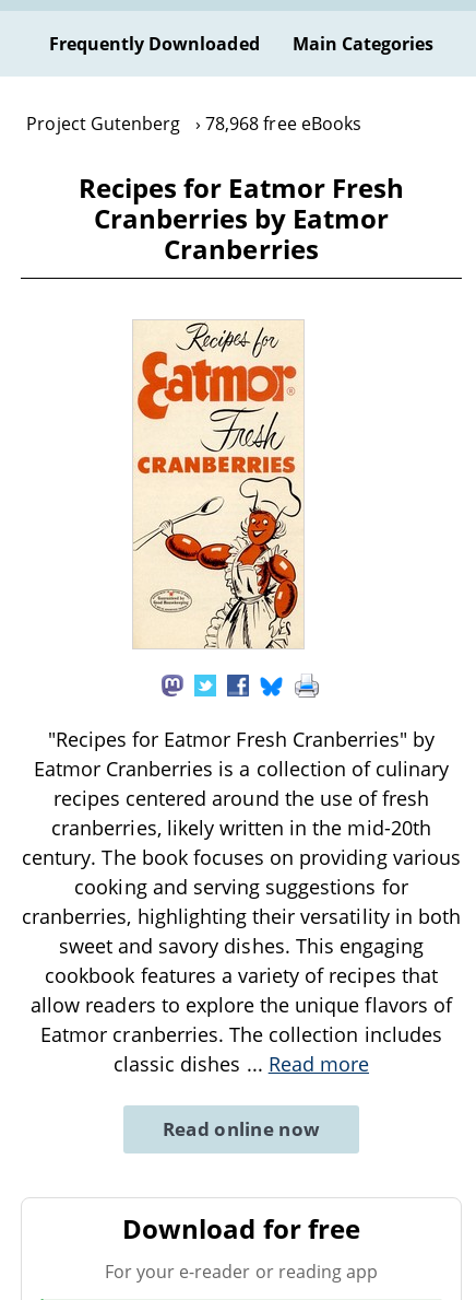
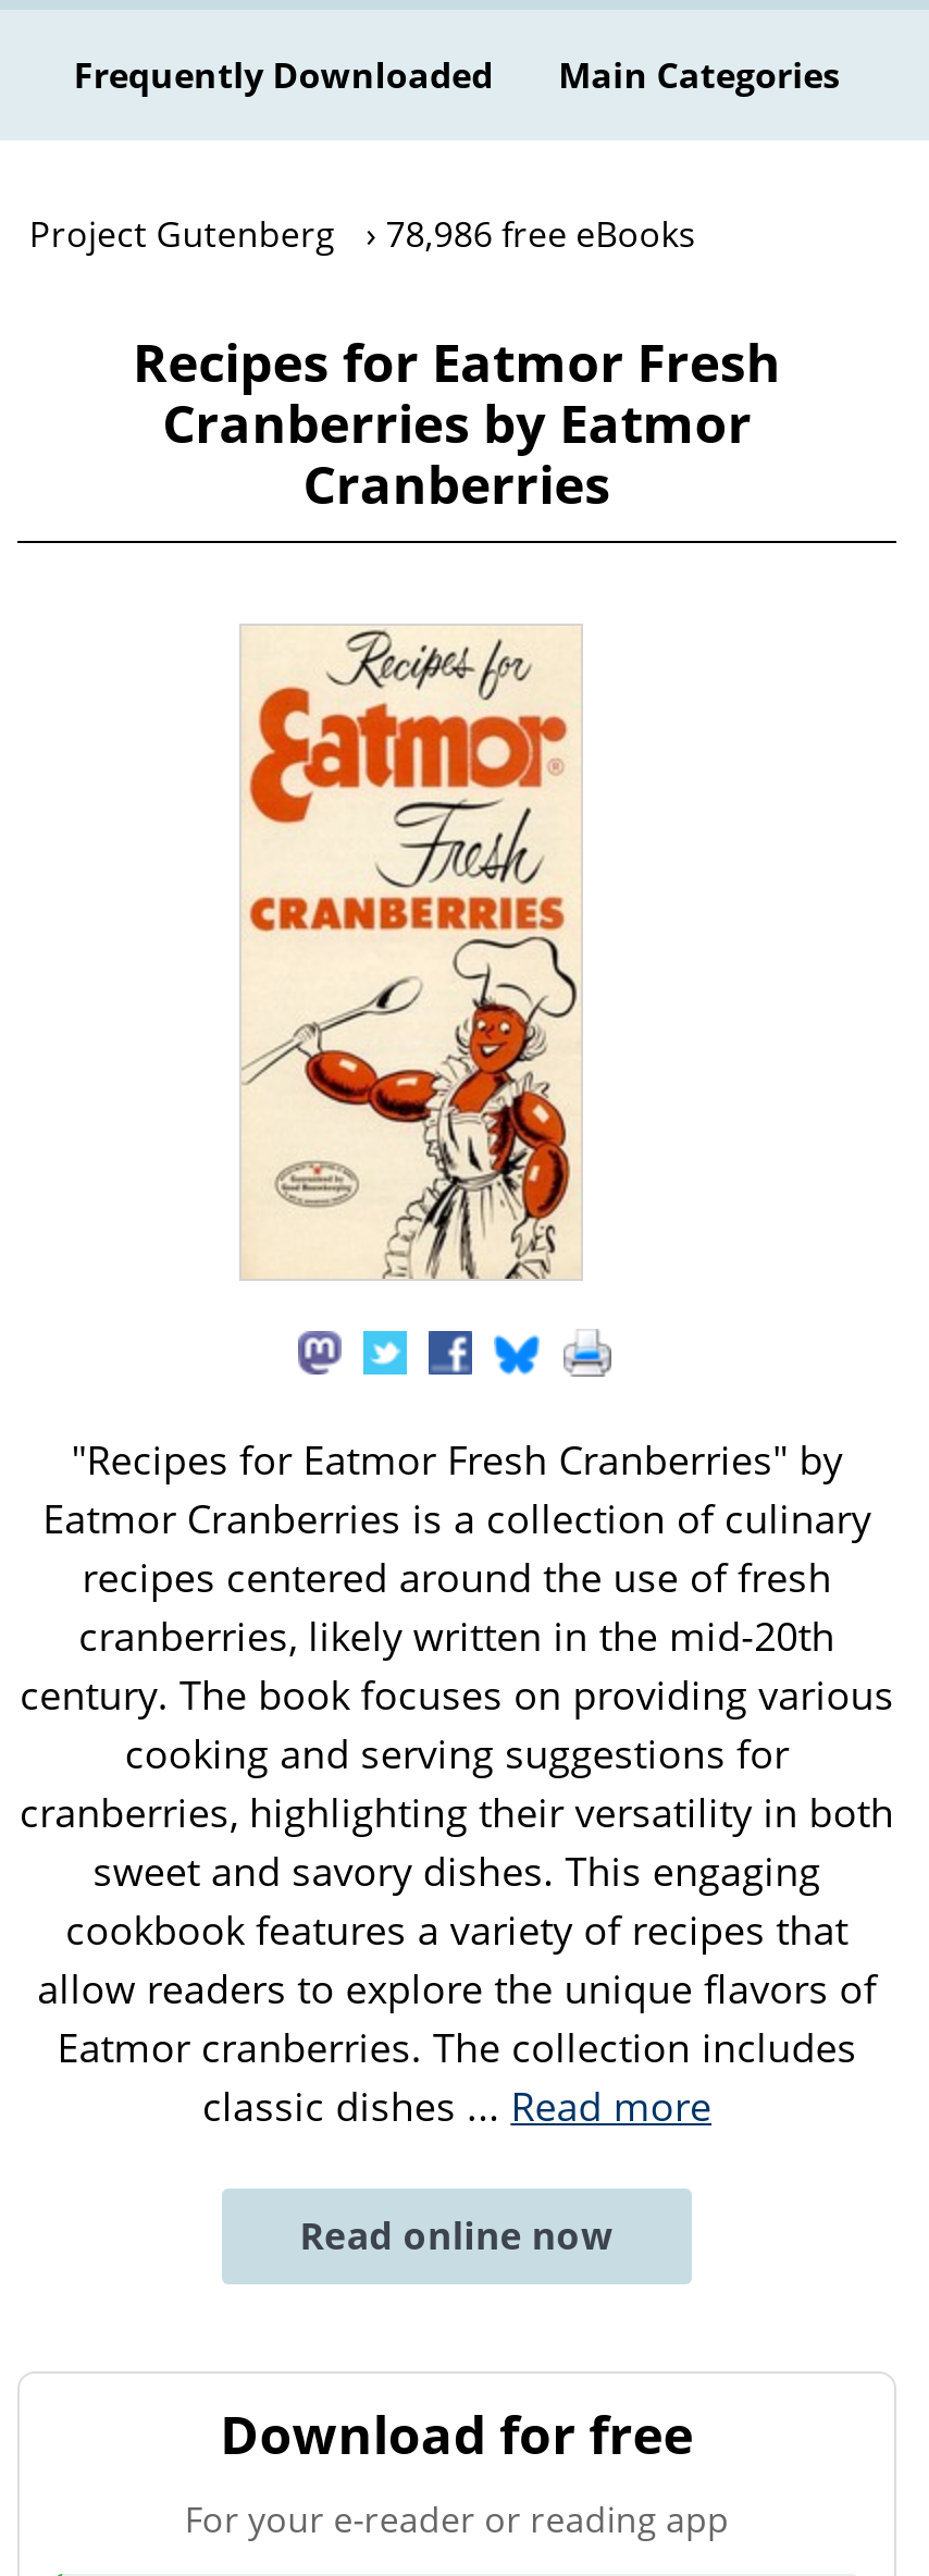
[27,112,361,136] Project Gutenberg 78,968 free eBooks -> [29,210,696,258] Project Gutenberg 78,986 free eBooks

